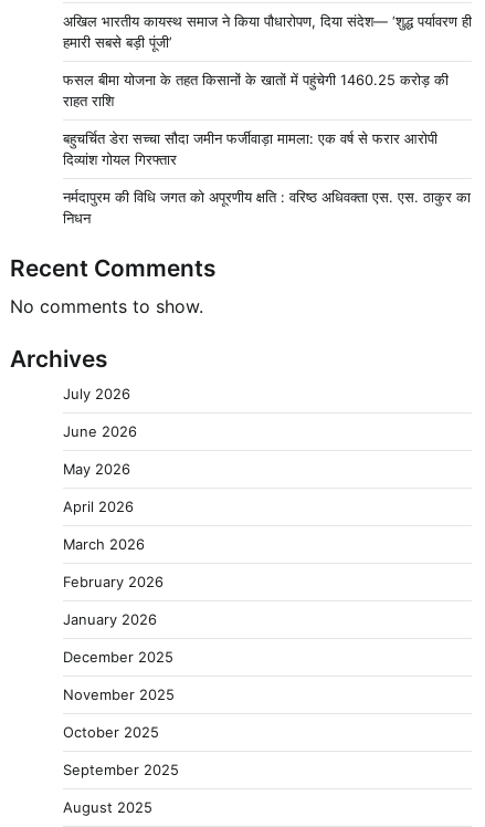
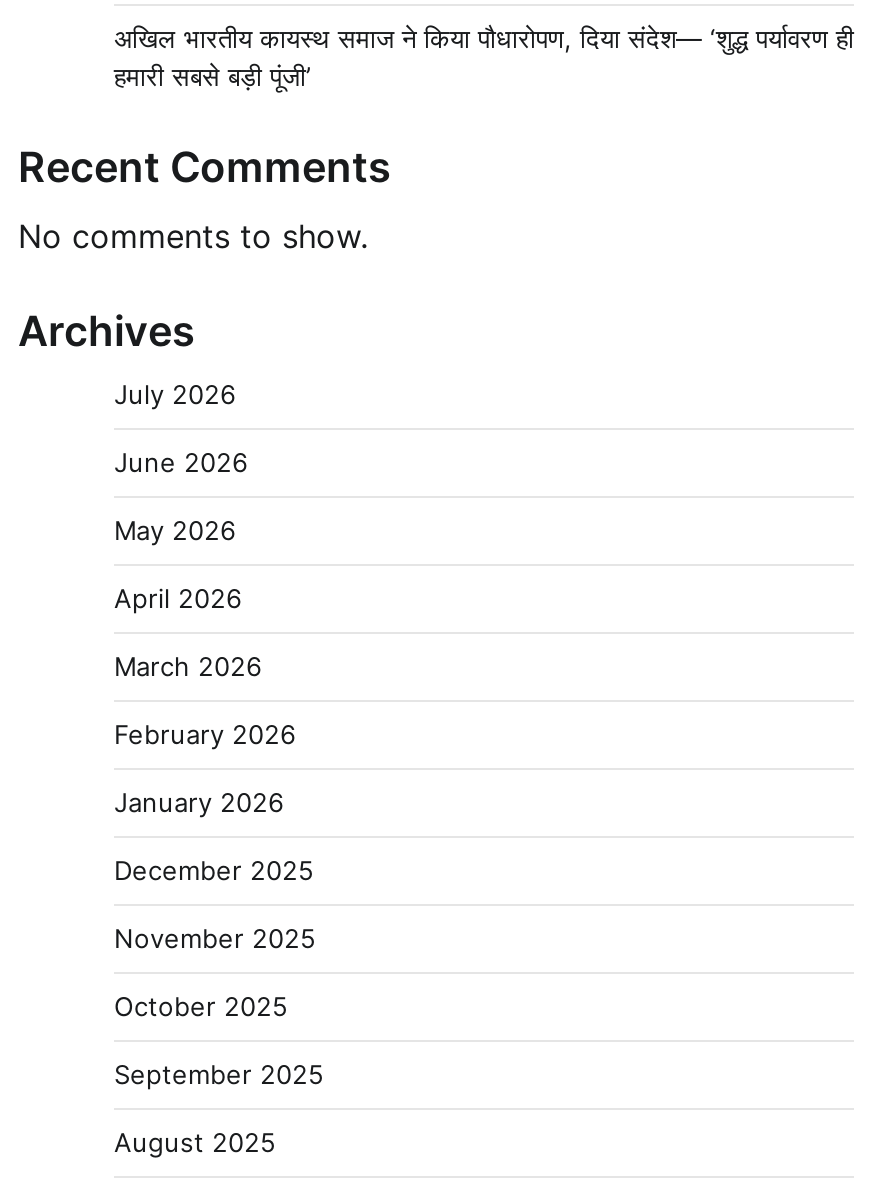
[63,71,471,227] फसल बीमा योजना के तहत किसानों के खातों में पहुंचेगी 1460.25 करोड़ की | राहत राशि | बहुचर्चित डेरा सच्चा सौदा जमीन फर्जीवाड़ा मामला: एक वर्ष से फरार आरोपी | दिव्यांश गोयल गिरफ्तार | नर्मदापुरम की विधि जगत को अपूरणीय क्षति : वरिष्ठ अधिवक्ता एस. एस. ठाकुर का | निधन -> none

